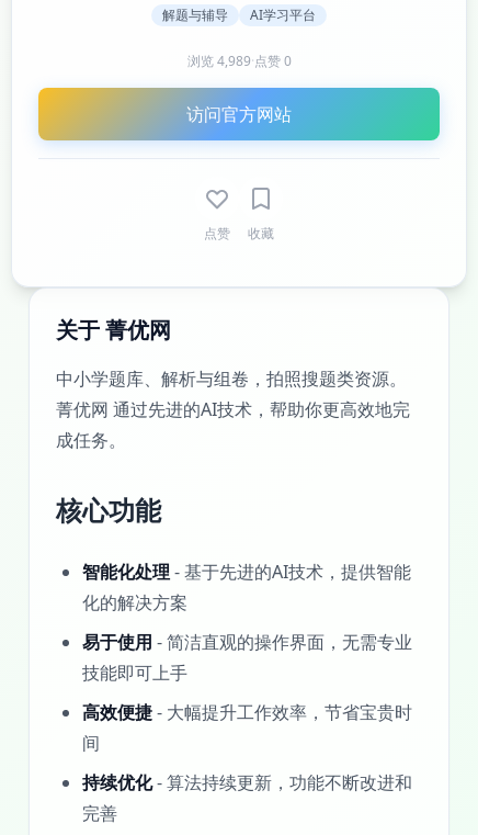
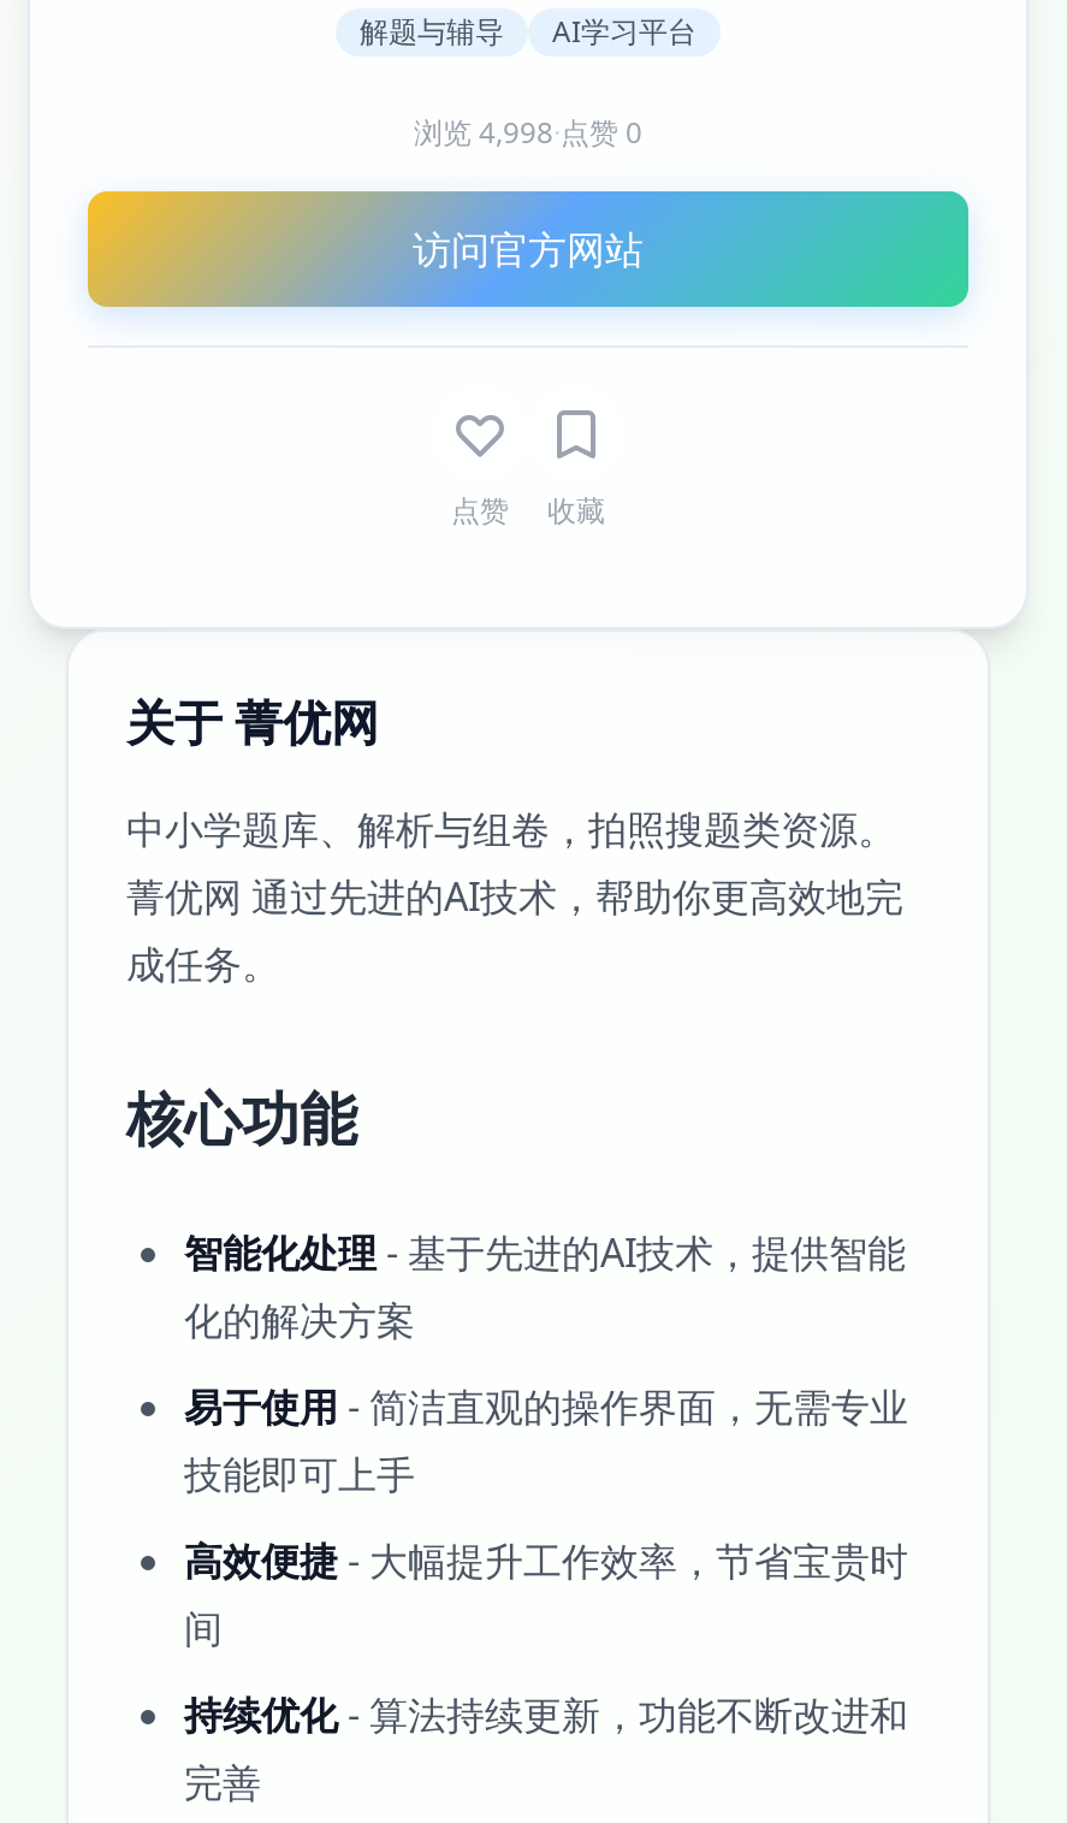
[187,52,291,70] 浏览4,989·点赞0 -> [414,112,642,153] 浏览4,998·点赞0

